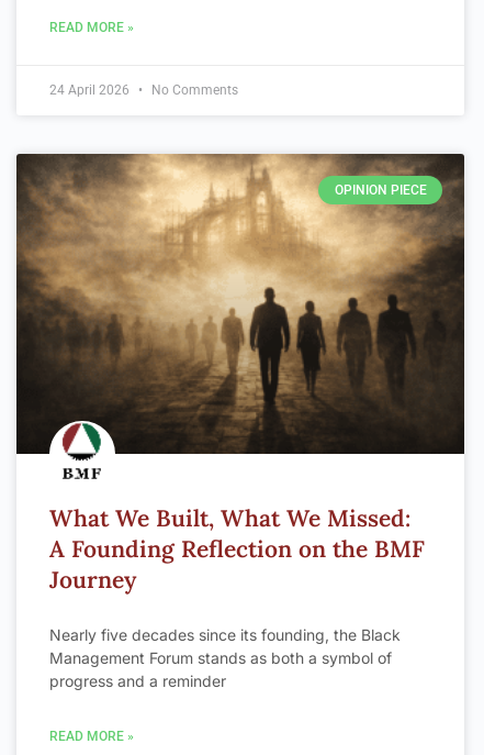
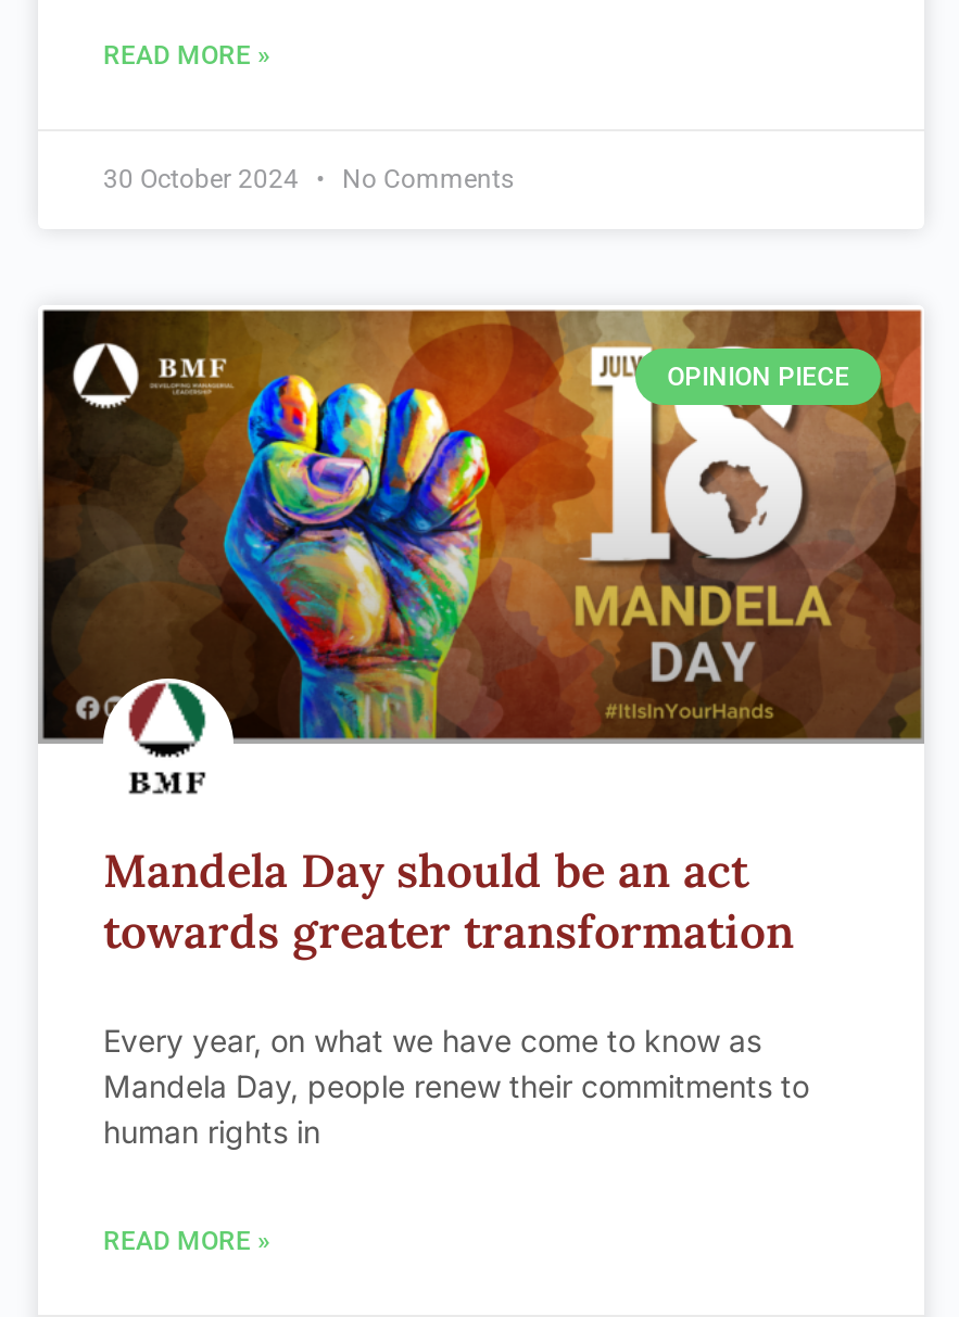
[49,82,238,98] 24 April 2026 No Comments -> [103,164,514,194] 30 October 2024 No Comments
[15,153,465,455] [image] -> [38,305,924,759] [image]
[49,503,425,594] What We Built, What We Missed: | A Founding Reflection on the BMF | Journey -> [103,843,794,962] Mandela Day should be an act | towards greater transformation
[49,625,401,690] Nearly five decades since its founding, the Black | Management Forum stands as both a symbol of | progress and a reminder -> [103,1023,809,1151] Every year, on what we have come to know as | Mandela Day, people renew their commitments to | human rights in

